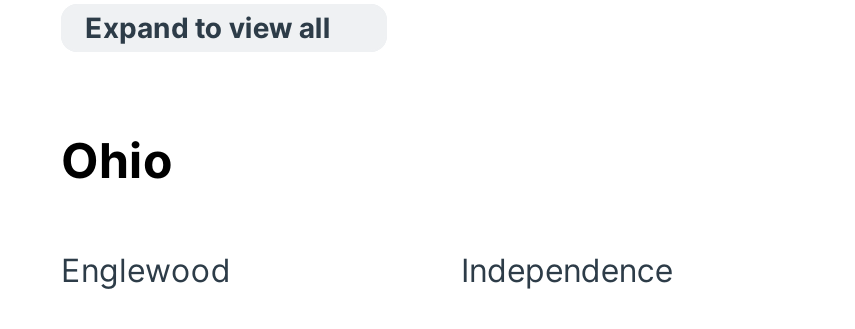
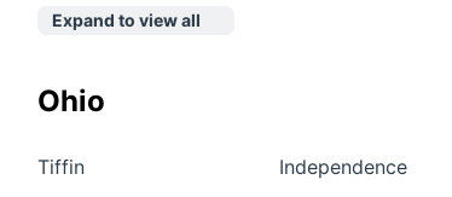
[61,249,231,289] Englewood -> [37,155,85,179] Tiffin

